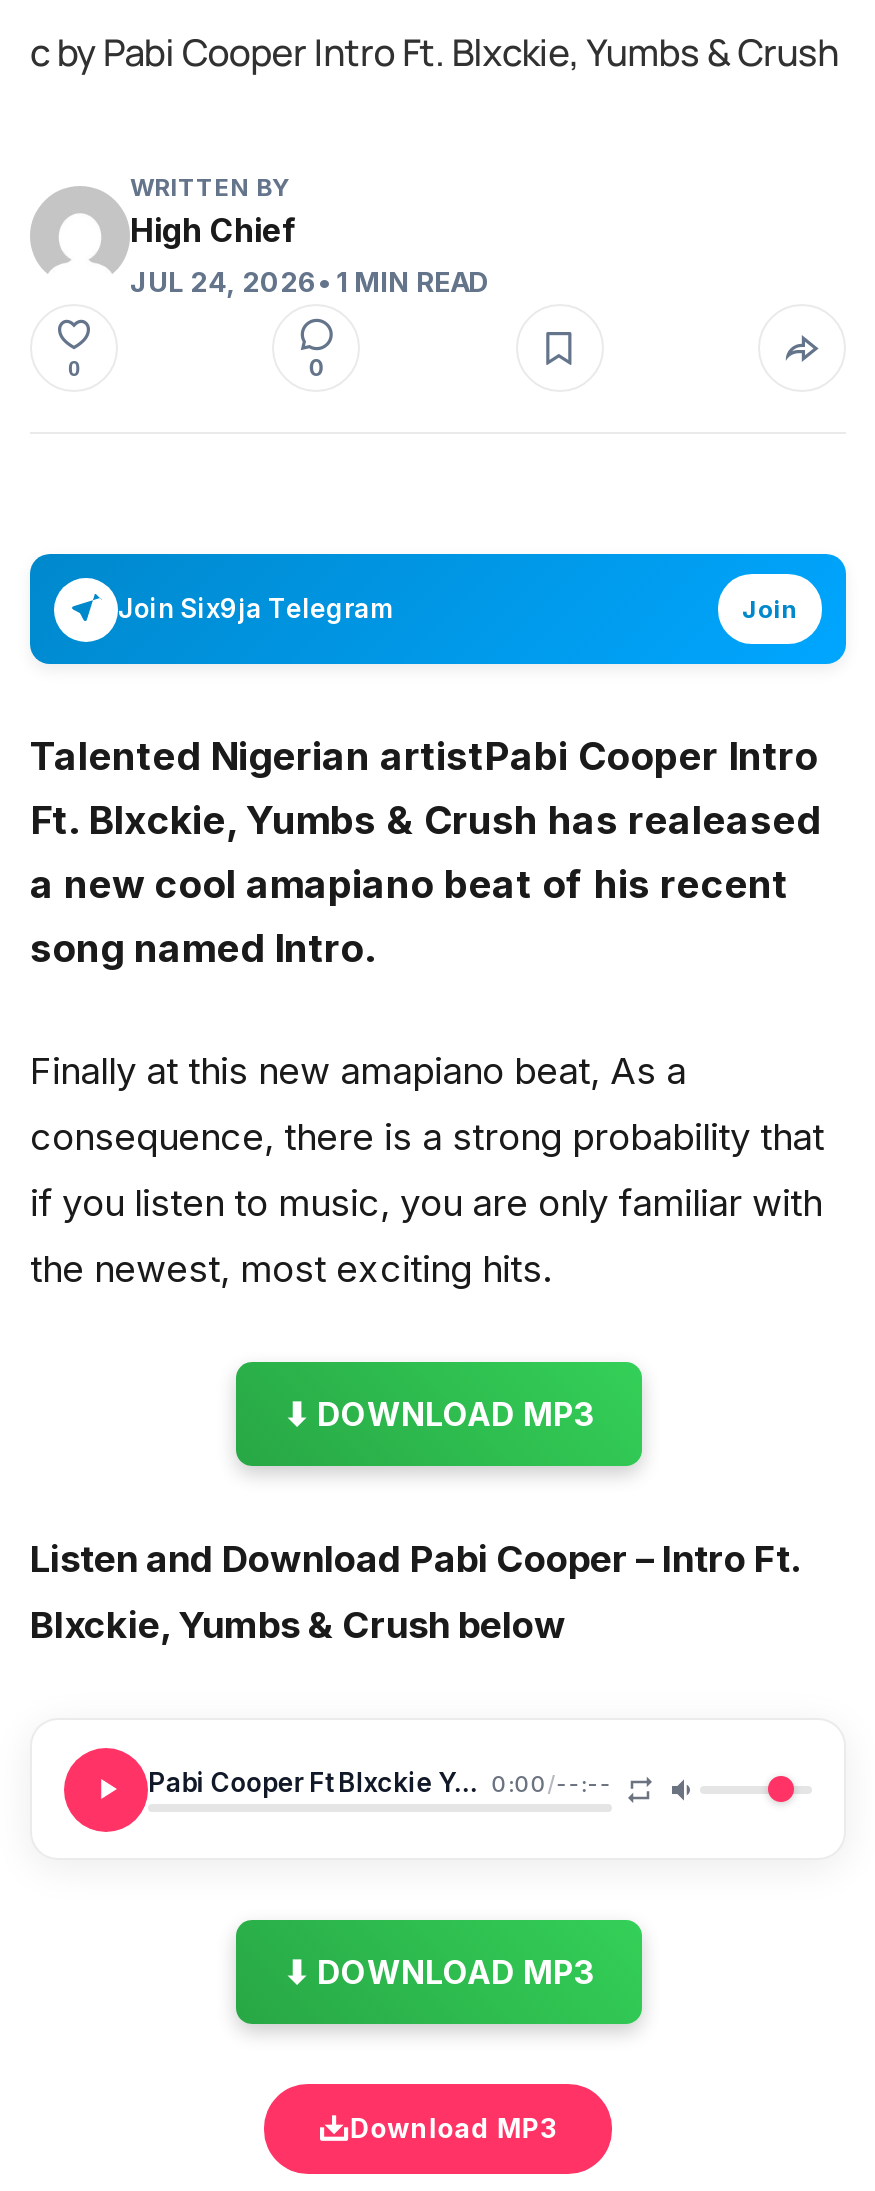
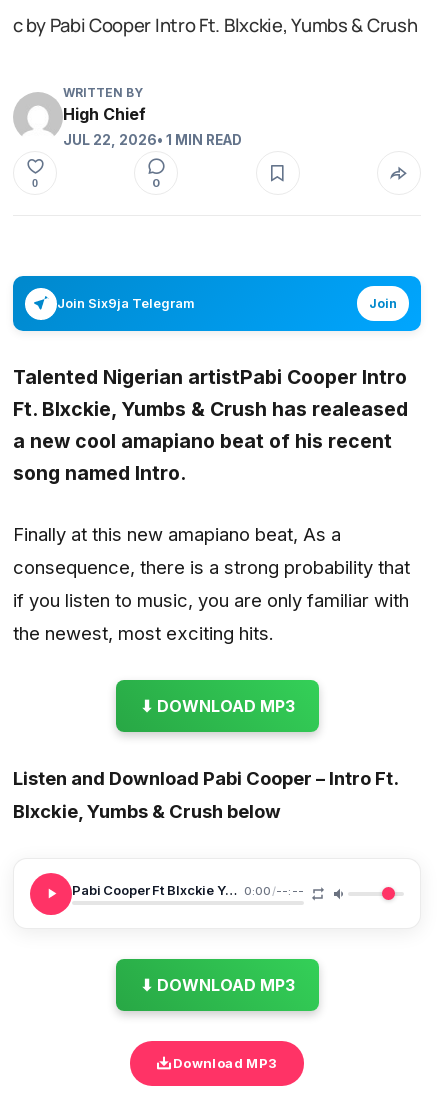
[130,266,488,298] JUL 24, 2026 • 1 MIN READ -> [63,132,242,148] JUL 22, 2026 • 1 MIN READ

